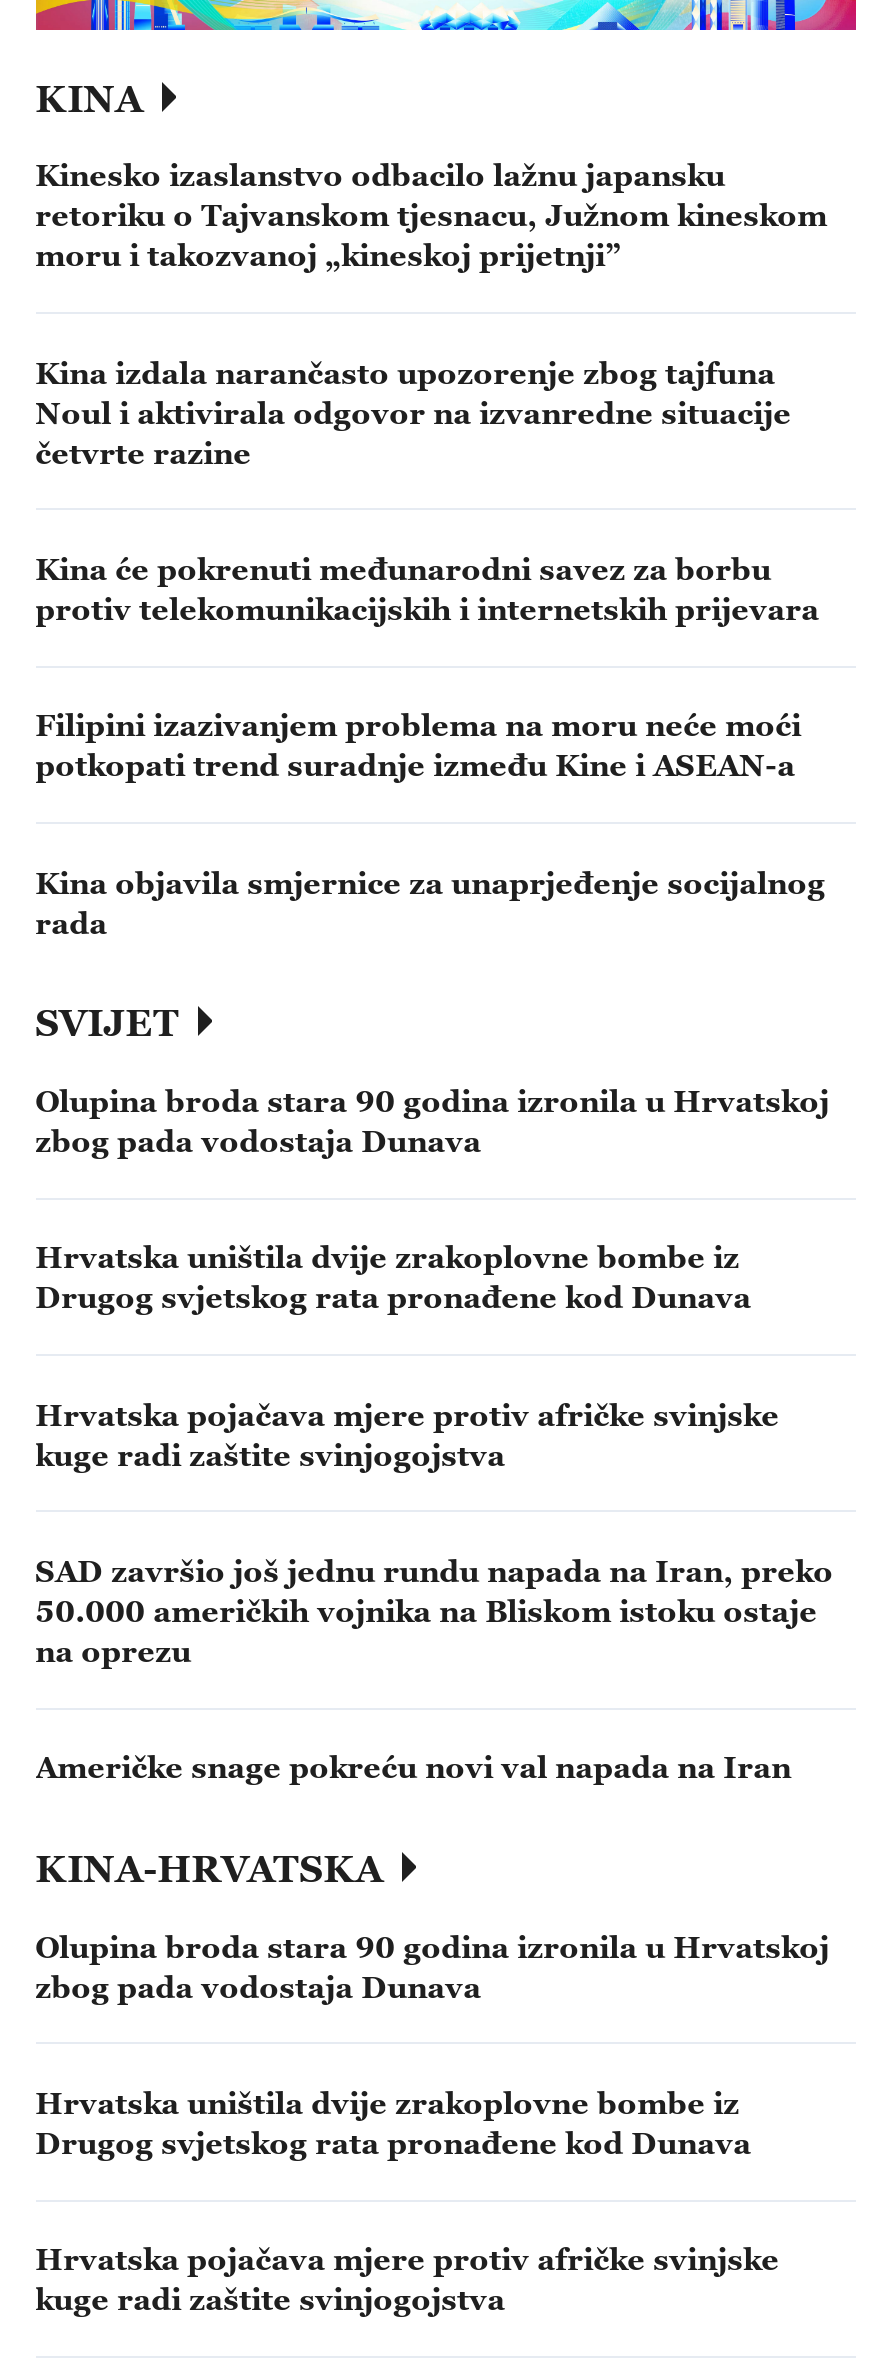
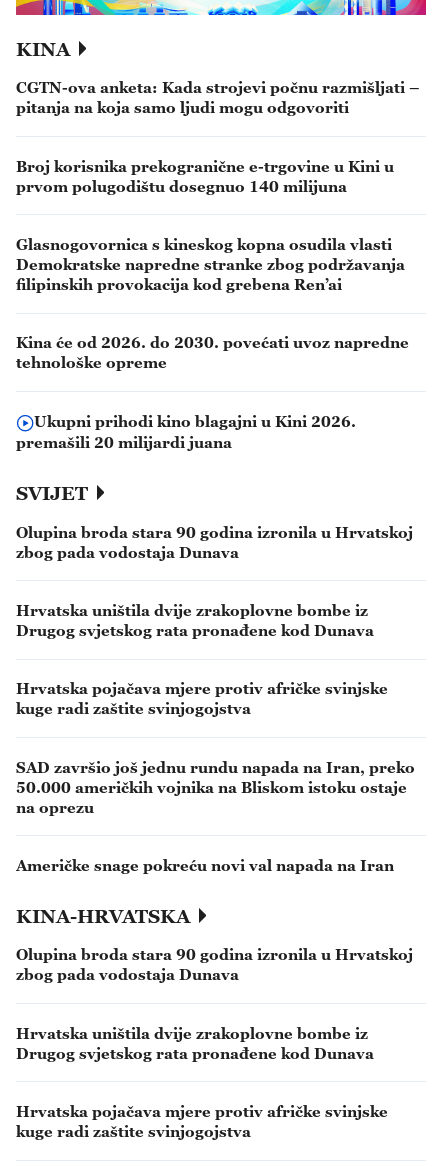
[35,157,827,273] Kinesko izaslanstvo odbacilo lažnu japansku | retoriku o Tajvanskom tjesnacu, Južnom kineskom | moru i takozvanoj „kineskoj prijetnji” -> [16,78,420,116] CGTN-ova anketa: Kada strojevi počnu razmišljati – | pitanja na koja samo ljudi mogu odgovoriti
[35,353,791,469] Kina izdala narančasto upozorenje zbog tajfuna | Noul i aktivirala odgovor na izvanredne situacije | četvrte razine -> [16,157,394,195] Broj korisnika prekogranične e-trgovine u Kini u | prvom polugodištu dosegnuo 140 milijuna
[35,550,819,626] Kina će pokrenuti međunarodni savez za borbu | protiv telekomunikacijskih i internetskih prijevara -> [16,235,405,293] Glasnogovornica s kineskog kopna osudila vlasti | Demokratske napredne stranke zbog podržavanja | filipinskih provokacija kod grebena Ren’ai
[35,706,801,782] Filipini izazivanjem problema na moru neće moći | potkopati trend suradnje između Kine i ASEAN-a -> [16,333,409,371] Kina će od 2026. do 2030. povećati uvoz napredne | tehnološke opreme
[35,863,825,939] Kina objavila smjernice za unaprjeđenje socijalnog | rada -> [16,411,356,451] Ukupni prihodi kino blagajni u Kini 2026. | premašili 20 milijardi juana

